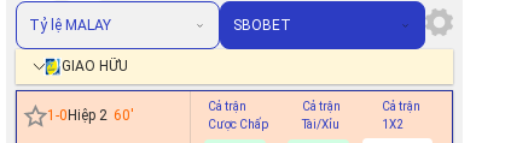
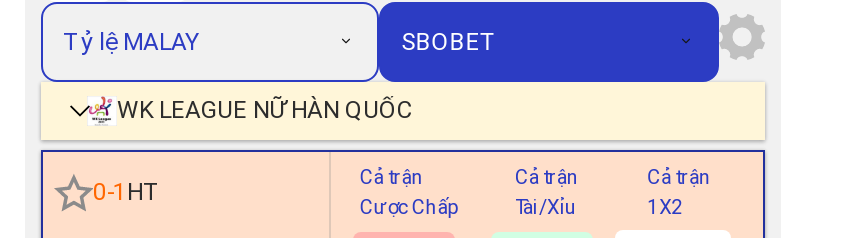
[62,58,128,75] GIAO HỮU -> [117,96,413,124] WK LEAGUE NỮ HÀN QUỐC
[47,107,134,124] 1 - 0Hiệp 2 60' -> [93,178,161,206] 0-1 HT

